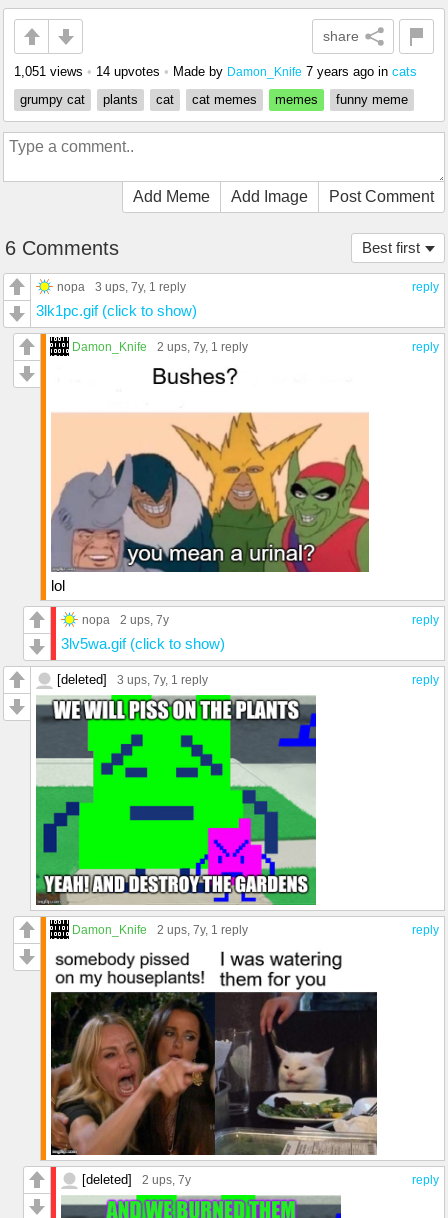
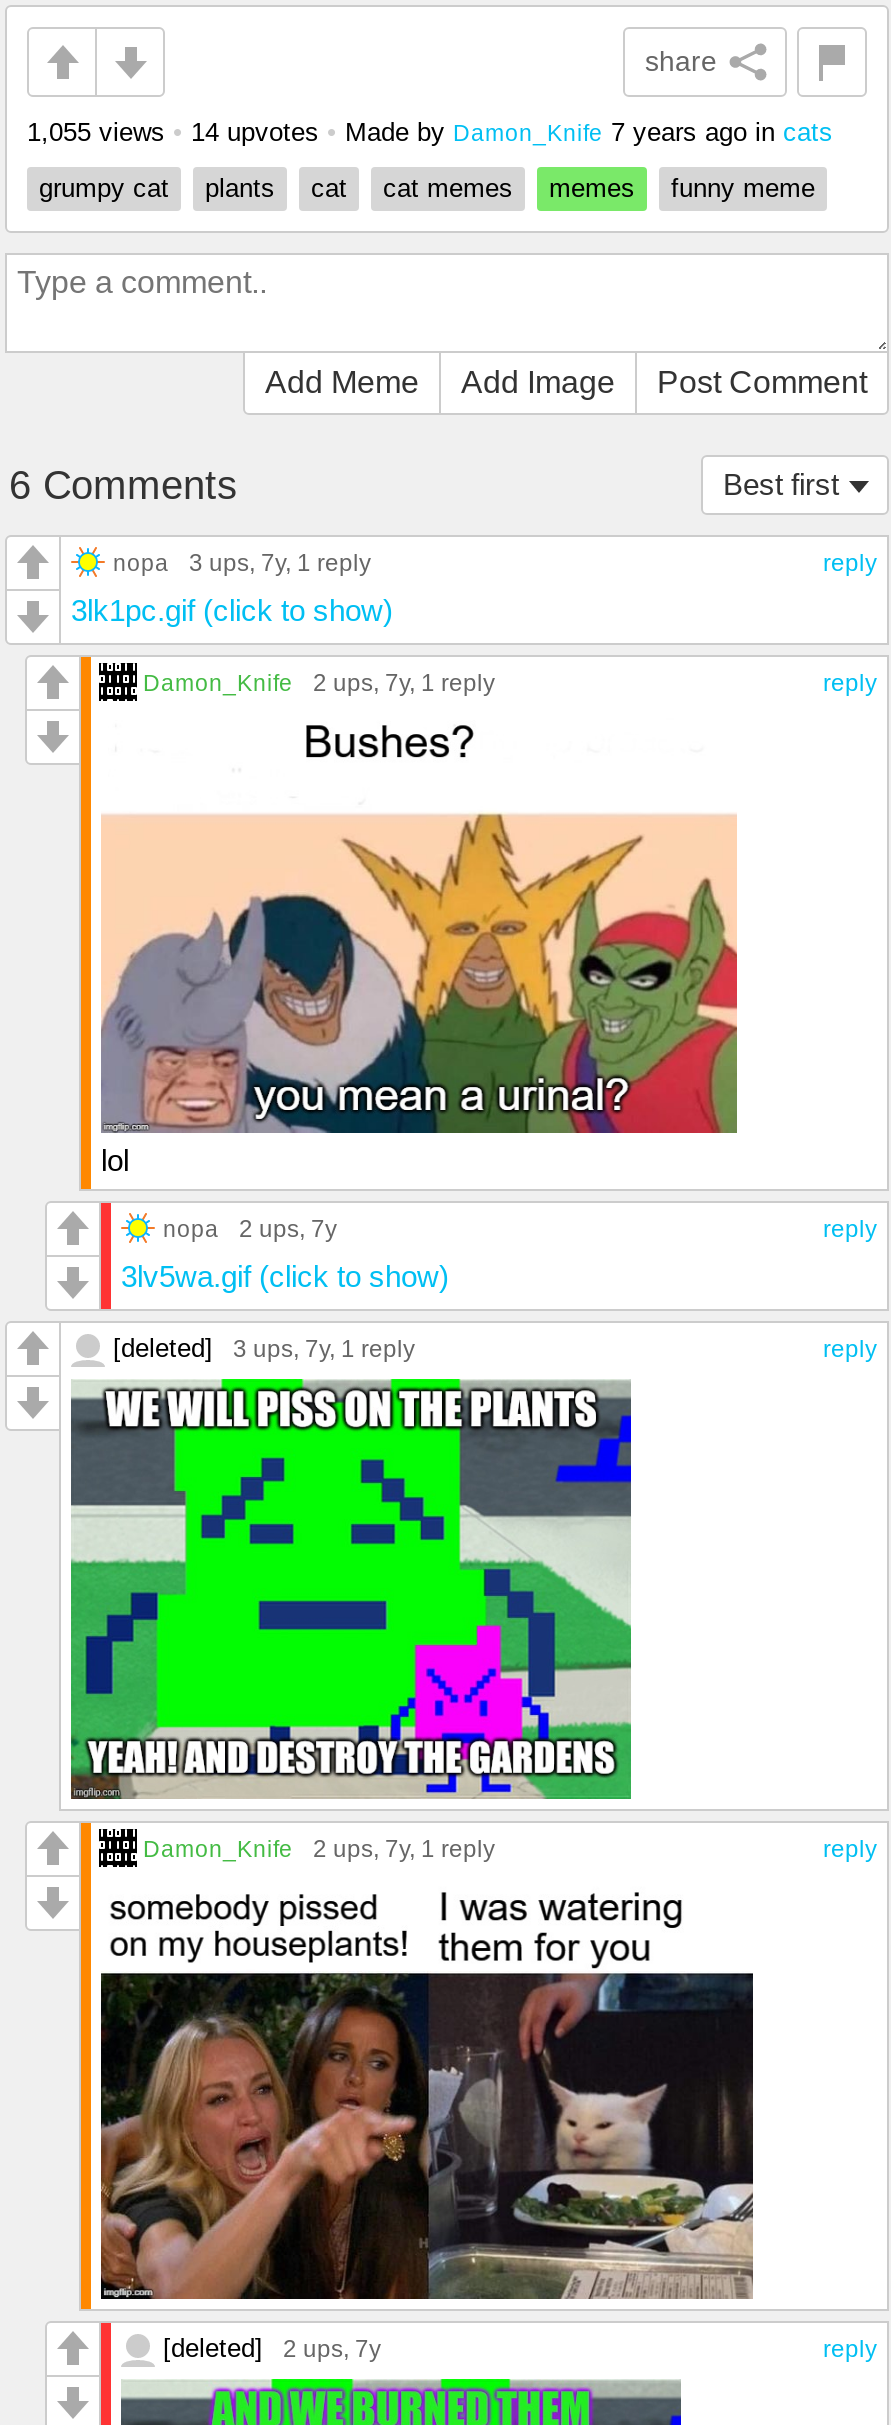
[14,64,417,79] 1,051 views • 14 upvotes • Made by Damon_Knife 7 years ago in cats -> [27,117,833,147] 1,055 views • 14 upvotes • Made by Damon_Knife 7 years ago in cats

